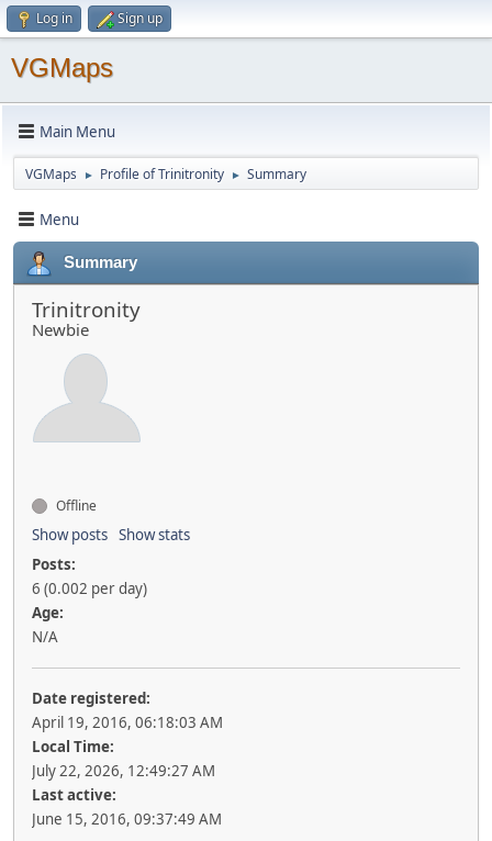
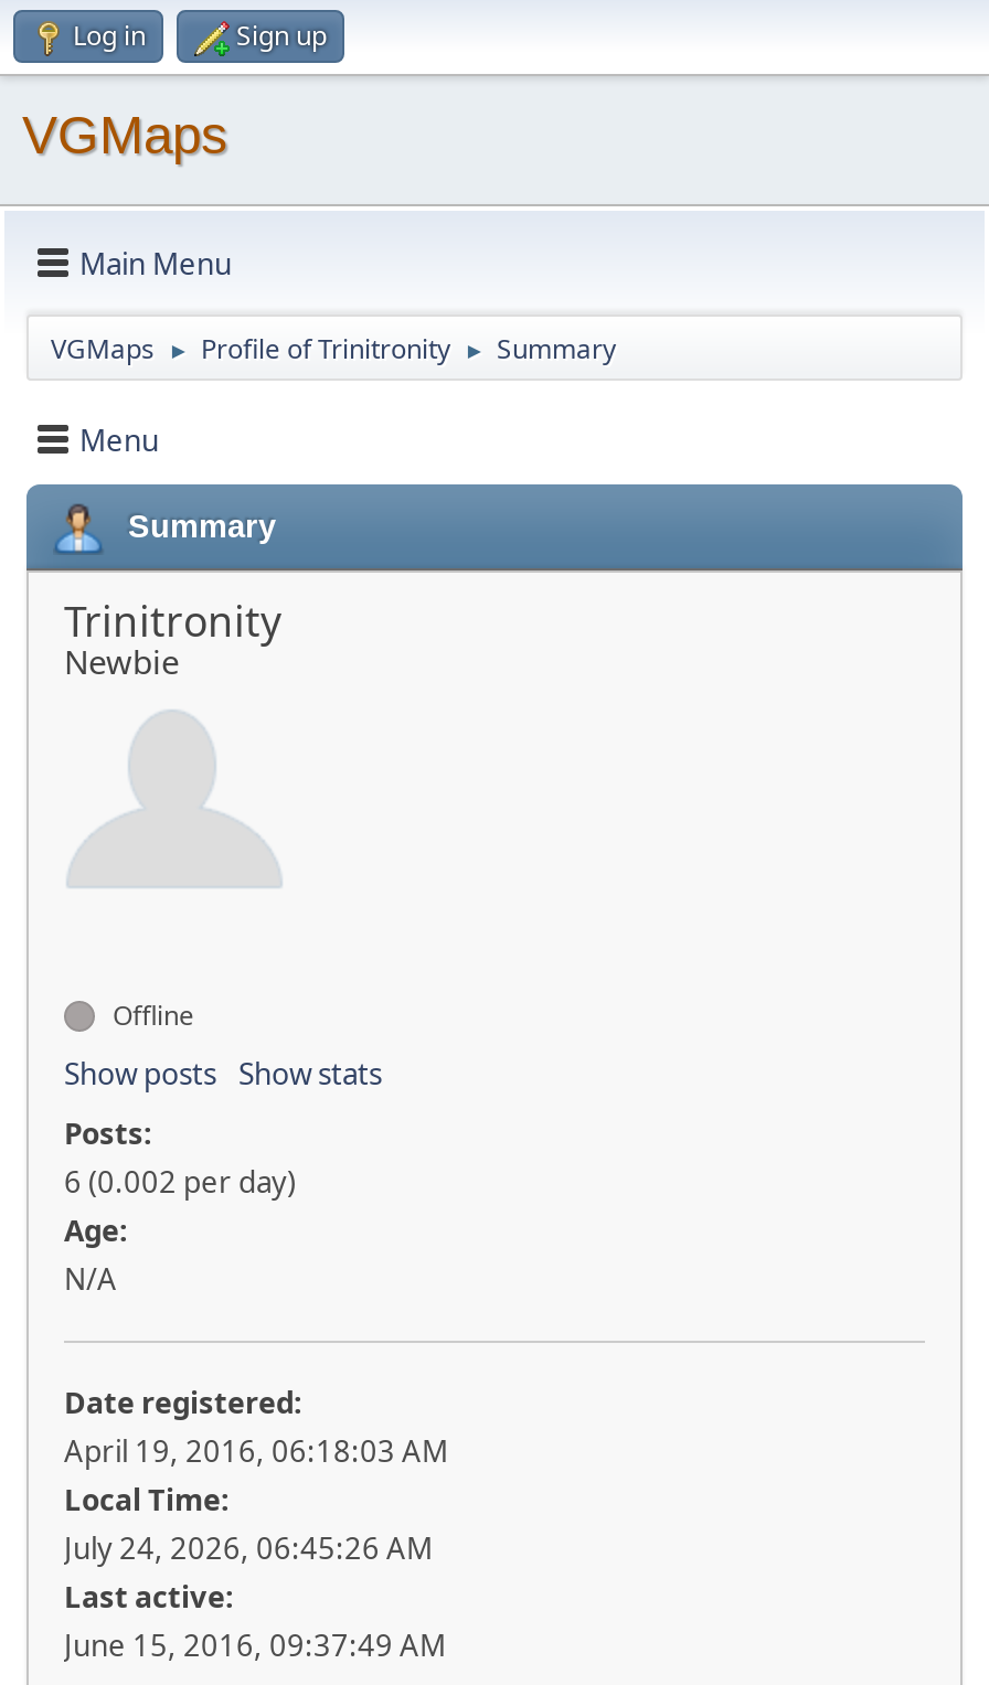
[32,761,215,781] July 22, 2026, 12:49:27 AM -> [64,1528,433,1568] July 24, 2026, 06:45:26 AM

